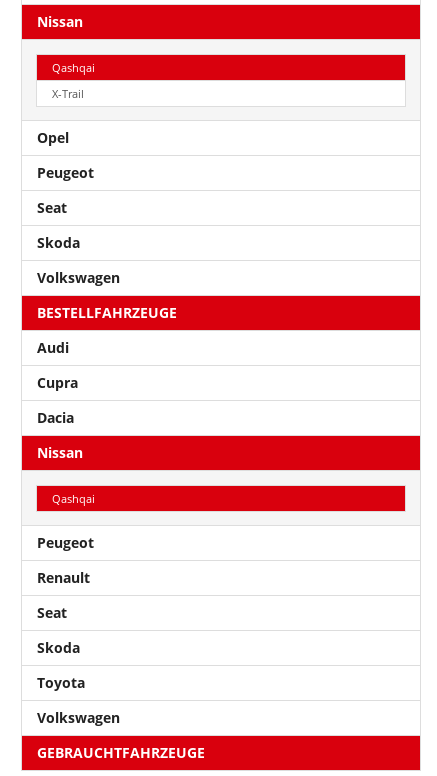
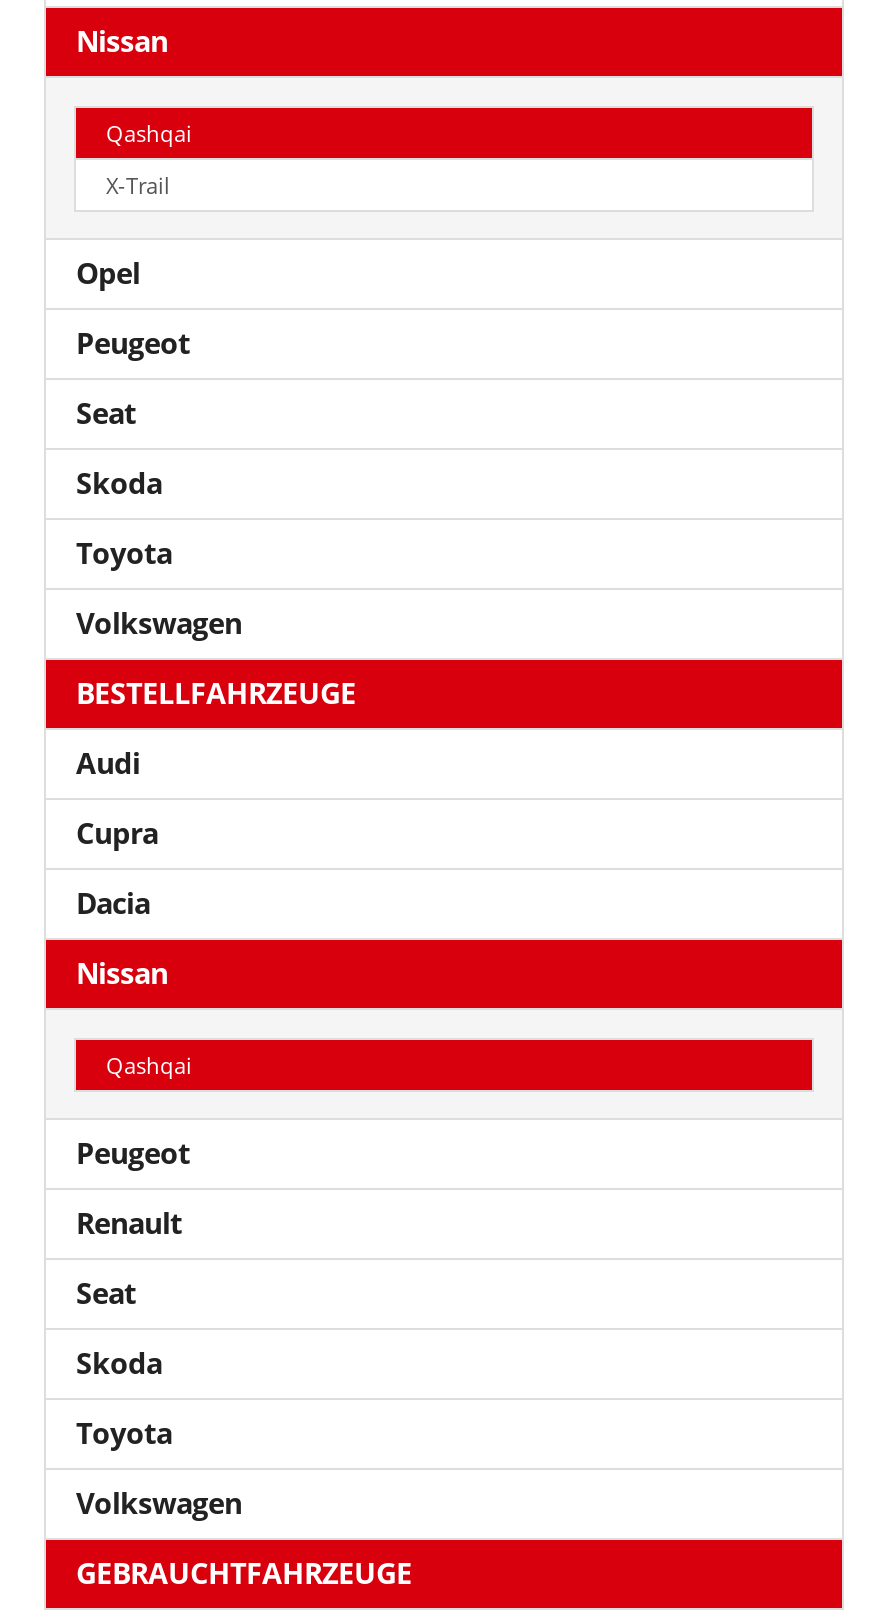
none -> [76,533,172,571] Toyota

